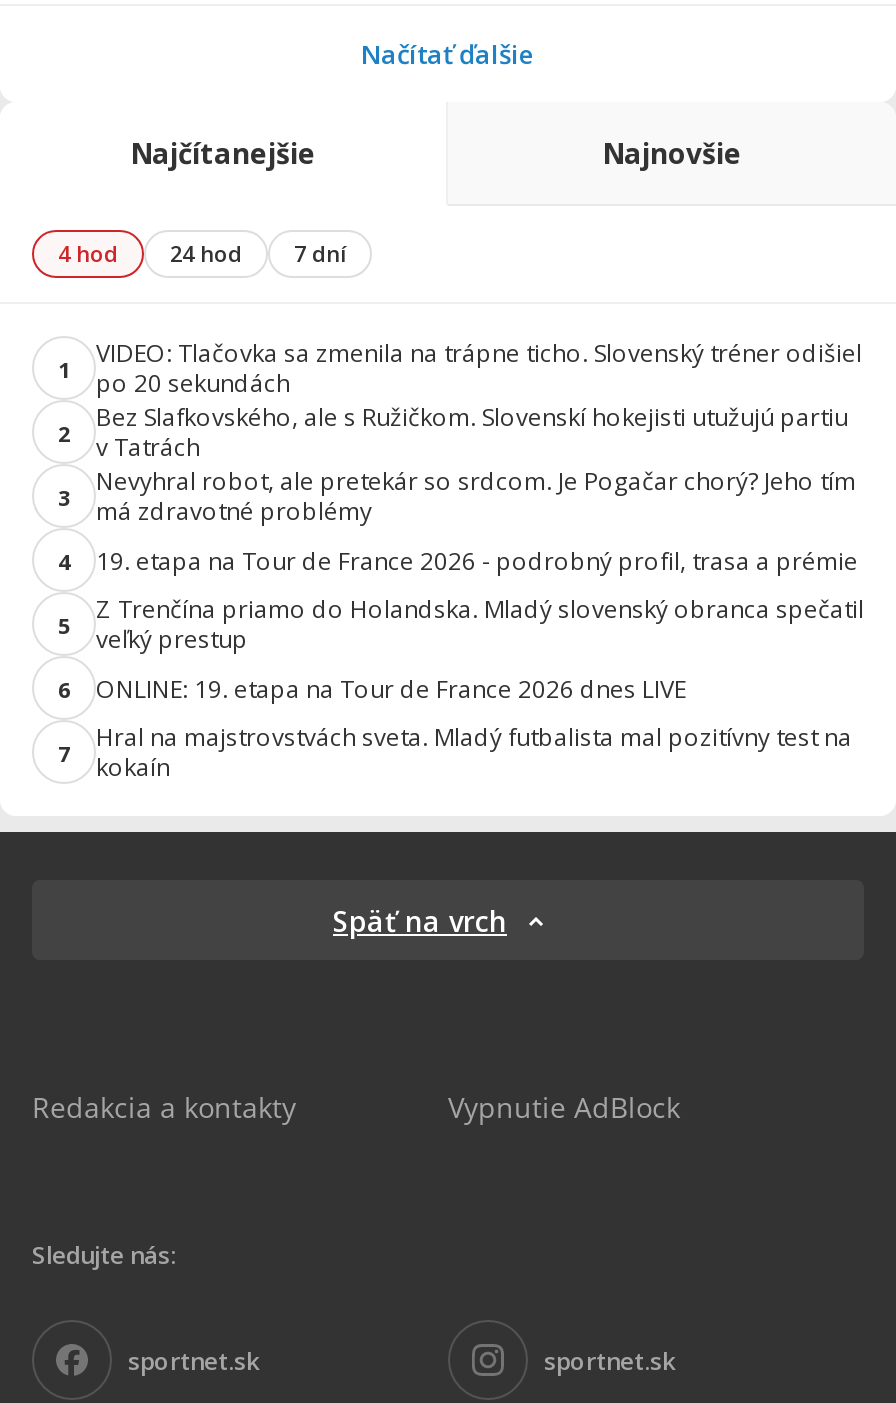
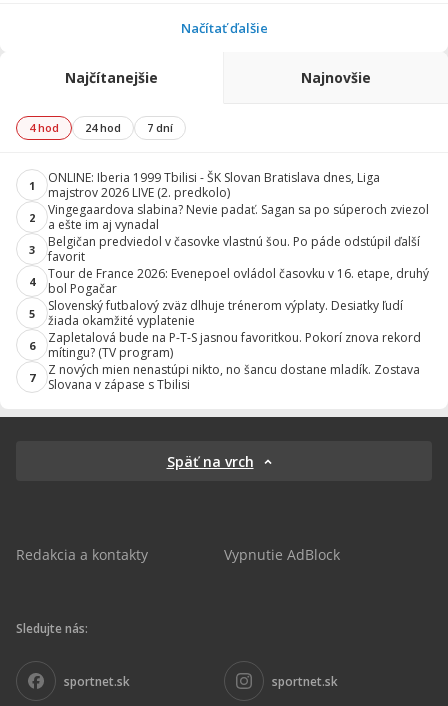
[96,336,862,400] VIDEO: Tlačovka sa zmenila na trápne ticho. Slovenský tréner odišiel | po 20 sekundách -> [48,169,380,201] ONLINE: Iberia 1999 Tbilisi - ŠK Slovan Bratislava dnes, Liga | majstrov 2026 LIVE (2. predkolo)
[96,400,848,464] Bez Slafkovského, ale s Ružičkom. Slovenskí hokejisti utužujú partiu | v Tatrách -> [48,201,429,233] Vingegaardova slabina? Nevie padať. Sagan sa po súperoch zviezol | a ešte im aj vynadal
[96,464,856,528] Nevyhral robot, ale pretekár so srdcom. Je Pogačar chorý? Jeho tím | má zdravotné problémy -> [48,233,420,265] Belgičan predviedol v časovke vlastnú šou. Po páde odstúpil ďalší | favorit
[96,543,858,577] 19. etapa na Tour de France 2026 - podrobný profil, trasa a prémie -> [48,265,429,297] Tour de France 2026: Evenepoel ovládol časovku v 16. etape, druhý | bol Pogačar
[96,592,864,656] Z Trenčína priamo do Holandska. Mladý slovenský obranca spečatil | veľký prestup -> [48,297,403,329] Slovenský futbalový zväz dlhuje trénerom výplaty. Desiatky ľudí | žiada okamžité vyplatenie
[96,671,686,705] ONLINE: 19. etapa na Tour de France 2026 dnes LIVE -> [48,329,421,361] Zapletalová bude na P-T-S jasnou favoritkou. Pokorí znova rekord | mítingu? (TV program)
[96,720,852,784] Hral na majstrovstvách sveta. Mladý futbalista mal pozitívny test na | kokaín -> [48,361,420,393] Z nových mien nenastúpi nikto, no šancu dostane mladík. Zostava | Slovana v zápase s Tbilisi

